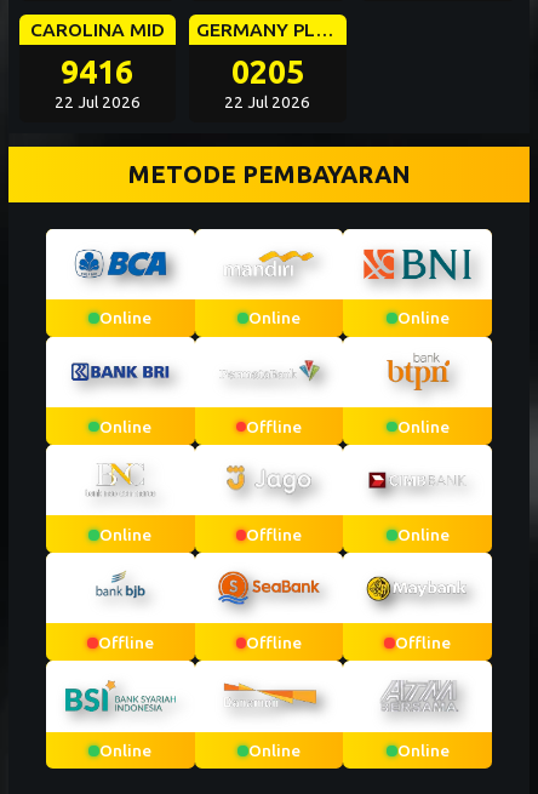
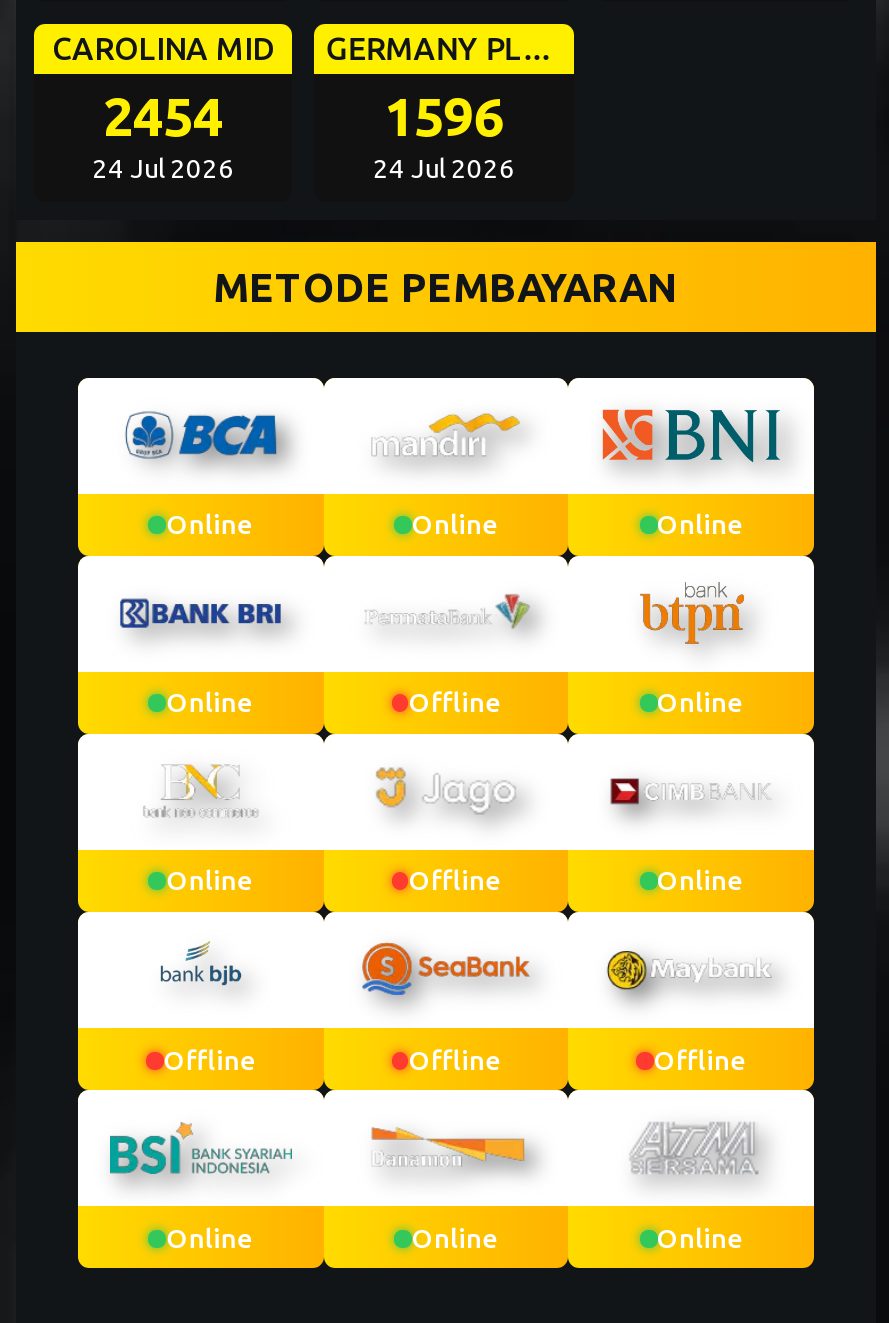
[61,53,134,89] 9416 -> [103,87,223,147] 2454
[231,53,304,89] 0205 -> [384,87,504,147] 1596
[54,94,140,112] 22 Jul 2026 -> [92,154,234,184] 24 Jul 2026
[225,94,311,112] 22 Jul 2026 -> [373,154,515,184] 24 Jul 2026

